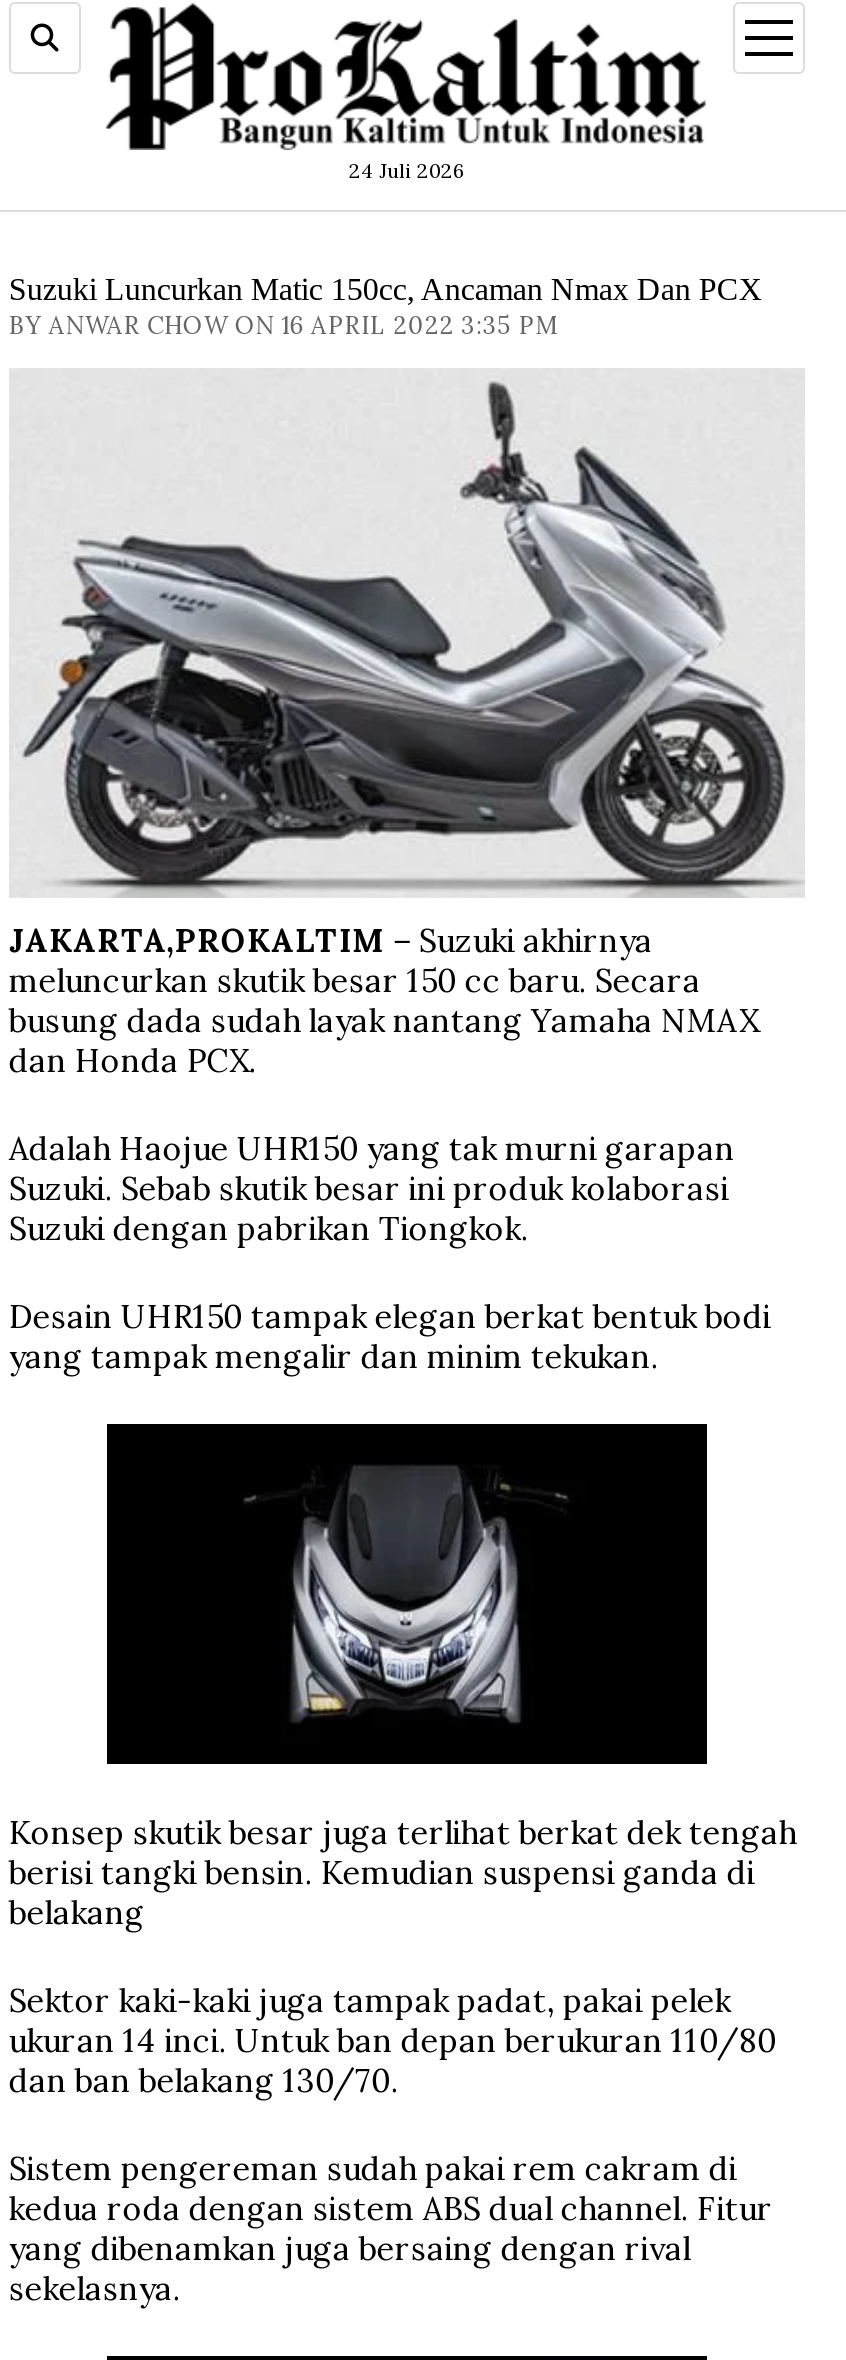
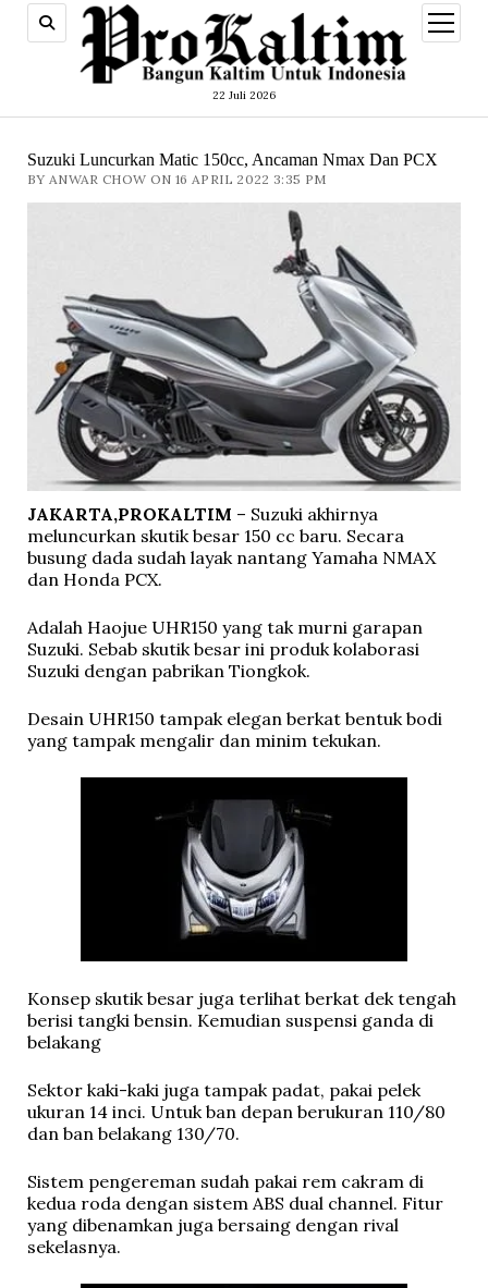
[349,158,465,184] 24 Juli 2026 -> [212,88,276,102] 22 Juli 2026

